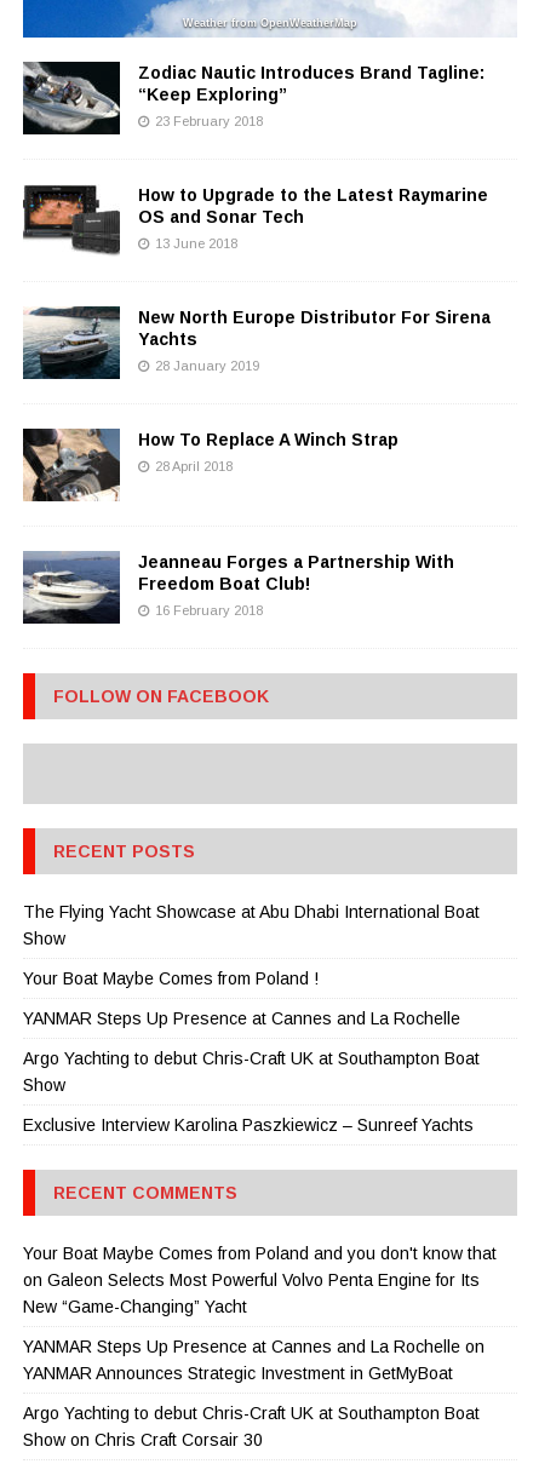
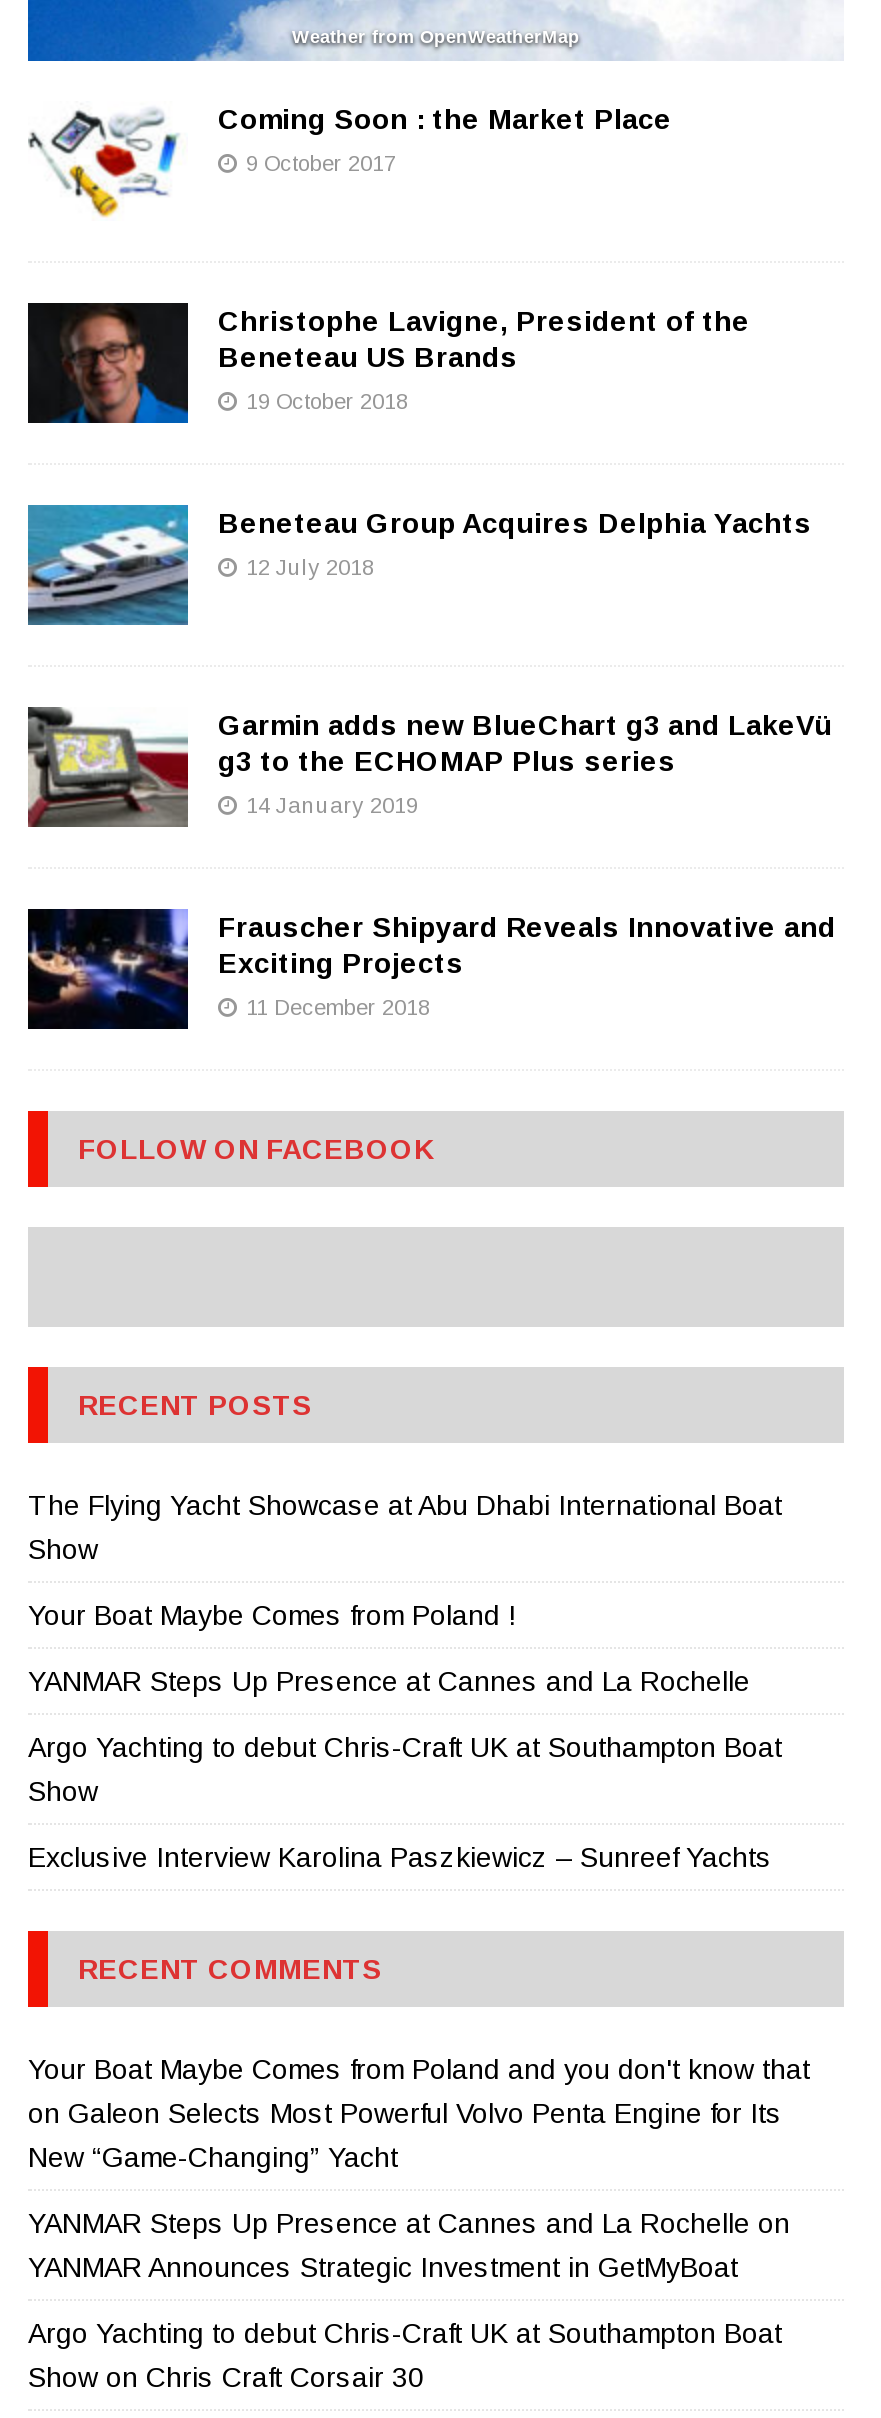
[22,61,484,136] [image] | Zodiac Nautic Introduces Brand Tagline: | “Keep Exploring” -> [28,102,672,222] [image] | Coming Soon : the Market Place
[155,113,263,128] 23 February 2018 -> [246,151,396,175] 9 October 2017
[23,183,488,257] [image] | How to Upgrade to the Latest Raymarine | OS and Sonar Tech -> [26,300,750,426] [image] | Christophe Lavigne, President of the | Beneteau US Brands
[155,236,237,250] 13 June 2018 -> [246,389,408,413] 19 October 2018
[23,305,491,380] [image] | New North Europe Distributor For Sirena | Yachts -> [26,502,812,626] [image] | Beneteau Group Acquires Delphia Yachts
[155,358,259,373] 28 January 2019 -> [246,555,374,579] 12 July 2018
[23,427,398,503] [image] | How To Replace A Winch Strap -> [28,708,832,828] [image] | Garmin adds new BlueChart g3 and LakeVü | g3 to the ECHOMAP Plus series
[155,459,233,473] 28 April 2018 -> [246,793,418,817] 14 January 2019
[22,551,454,625] [image] | Jeanneau Forges a Partnership With | Freedom Boat Club! -> [26,908,836,1032] [image] | Frauscher Shipyard Reveals Innovative and | Exciting Projects
[155,603,263,617] 16 February 2018 -> [246,995,430,1019] 11 December 2018

